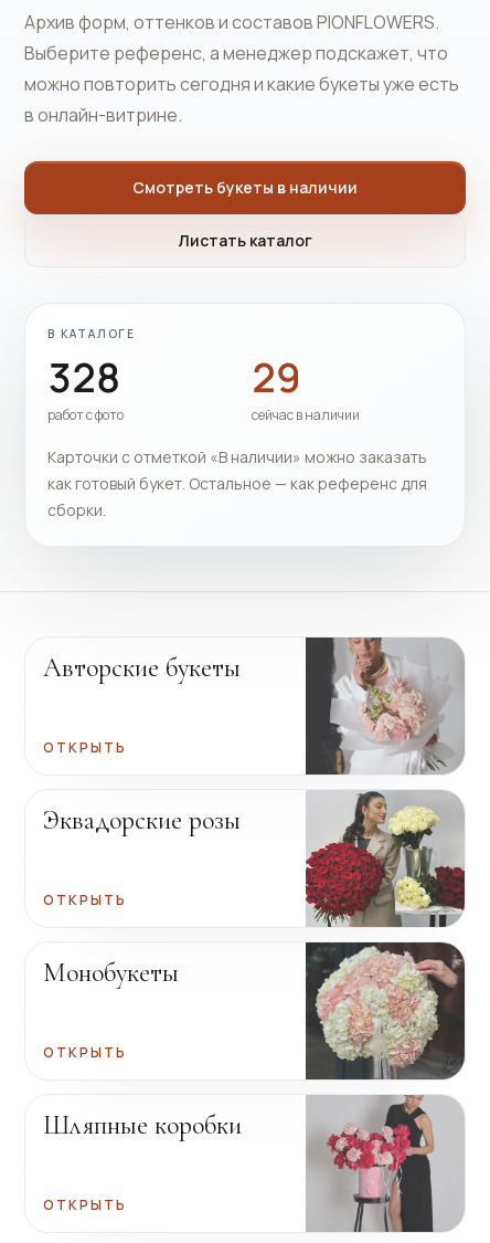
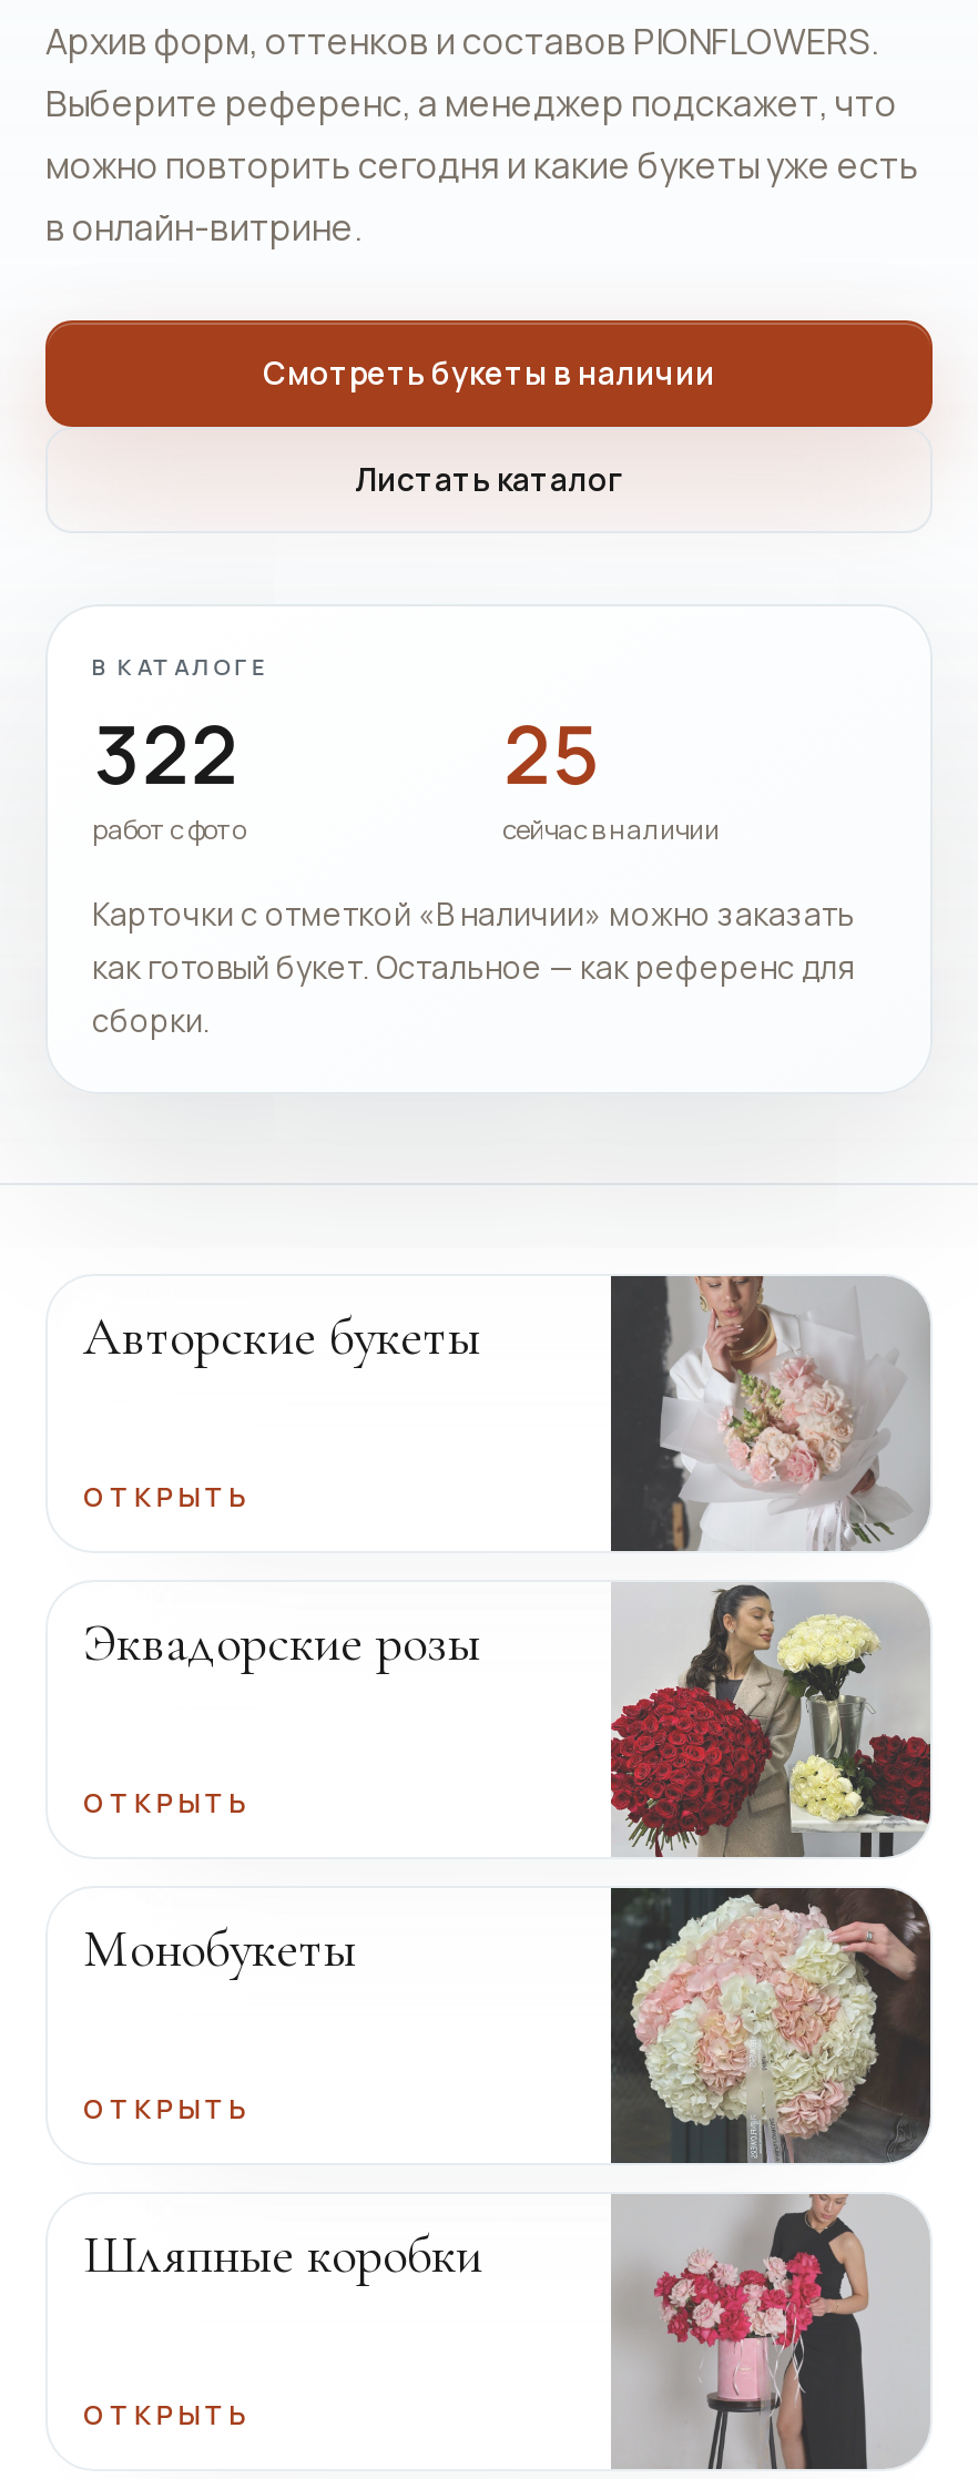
[47,350,120,404] 328 -> [92,700,238,808] 322
[252,350,300,404] 29 -> [502,700,600,808] 25

